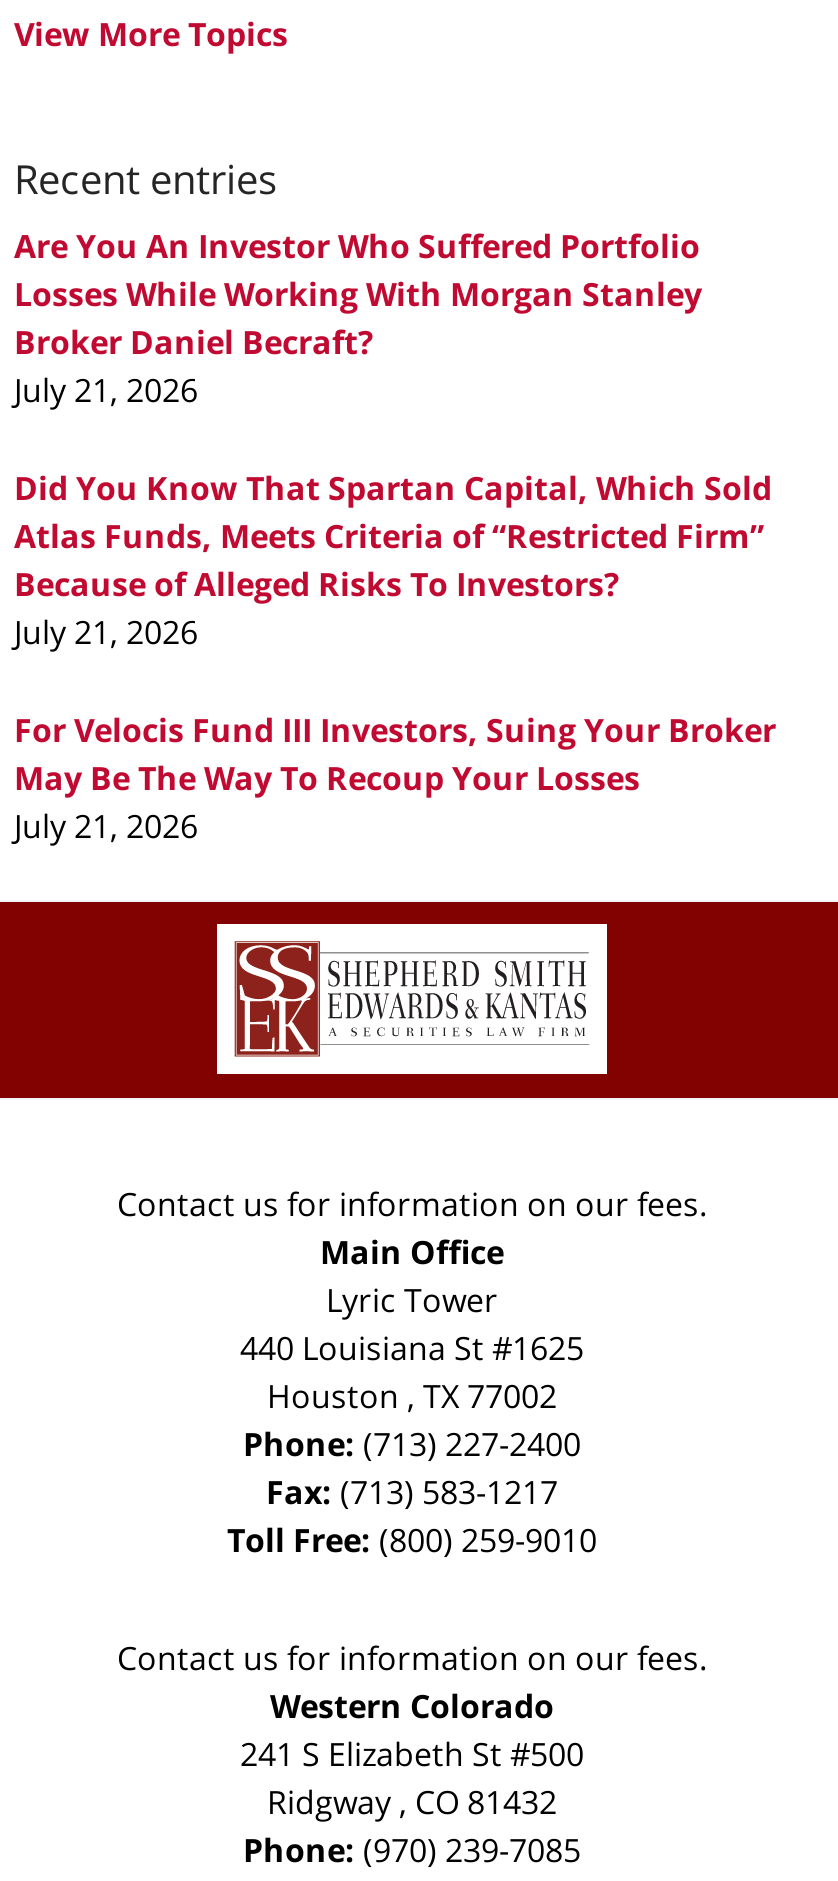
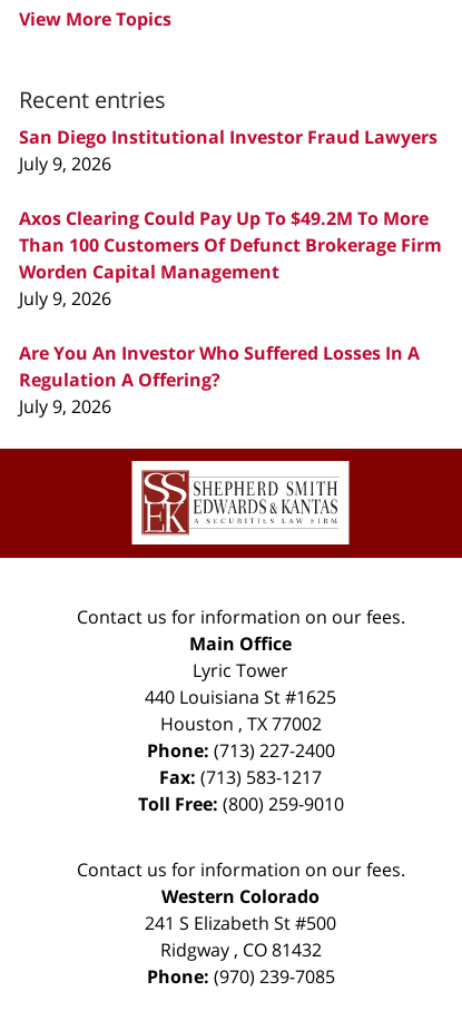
[14,223,702,411] Are You An Investor Who Suffered Portfolio | Losses While Working With Morgan Stanley | Broker Daniel Becraft? | July 21, 2026 -> [19,124,438,175] San Diego Institutional Investor Fraud Lawyers | July 9, 2026
[14,465,772,653] Did You Know That Spartan Capital, Which Sold | Atlas Funds, Meets Criteria of “Restricted Firm” | Because of Alleged Risks To Investors? | July 21, 2026 -> [19,205,442,310] Axos Clearing Could Pay Up To $49.2M To More | Than 100 Customers Of Defunct Brokerage Firm | Worden Capital Management | July 9, 2026
[14,707,776,847] For Velocis Fund III Investors, Suing Your Broker | May Be The Way To Recoup Your Losses | July 21, 2026 -> [19,340,420,418] Are You An Investor Who Suffered Losses In A | Regulation A Offering? | July 9, 2026

